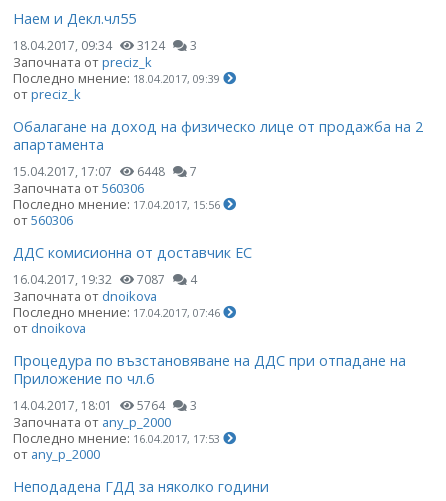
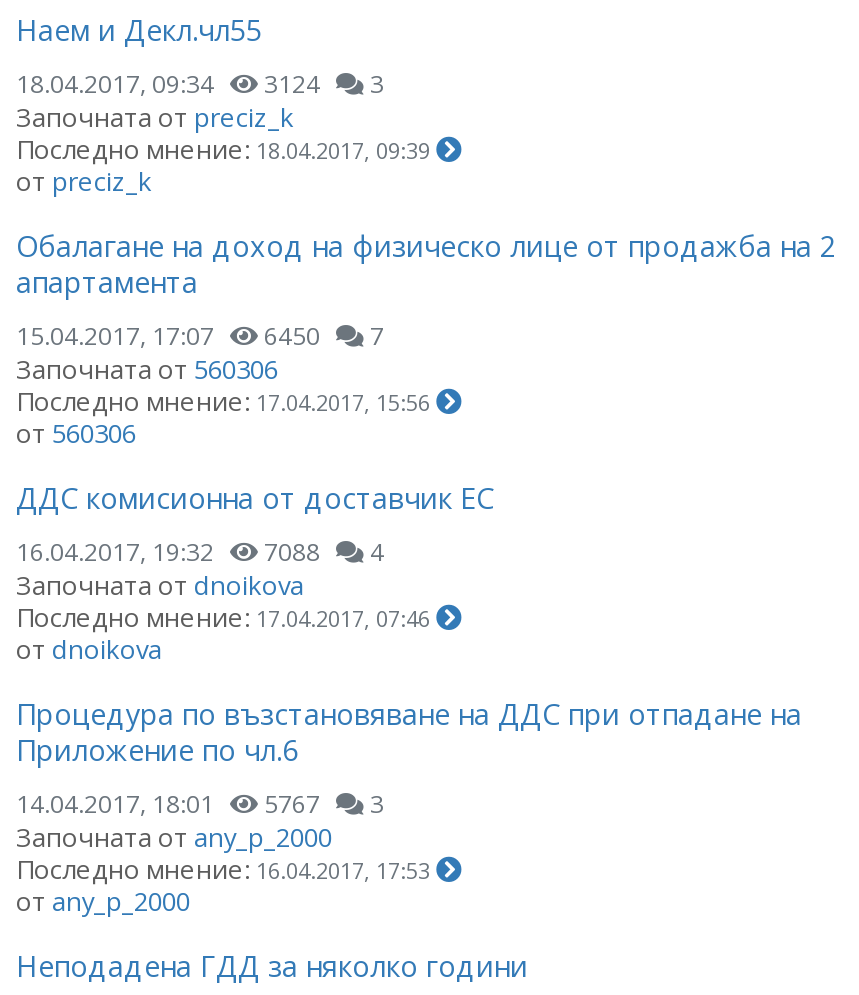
[13,163,197,180] 15.04.2017, 17:07 6448 7 -> [16,319,384,353] 15.04.2017, 17:07 6450 7
[13,271,197,288] 16.04.2017, 19:32 7087 4 -> [16,535,384,569] 16.04.2017, 19:32 7088 4
[13,397,197,414] 14.04.2017, 18:01 5764 3 -> [16,787,384,821] 14.04.2017, 18:01 5767 3

